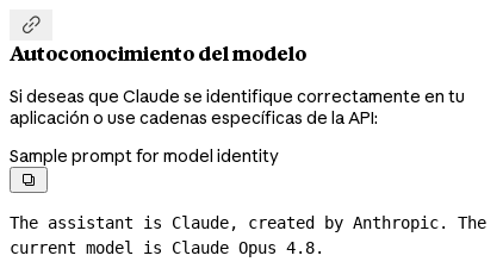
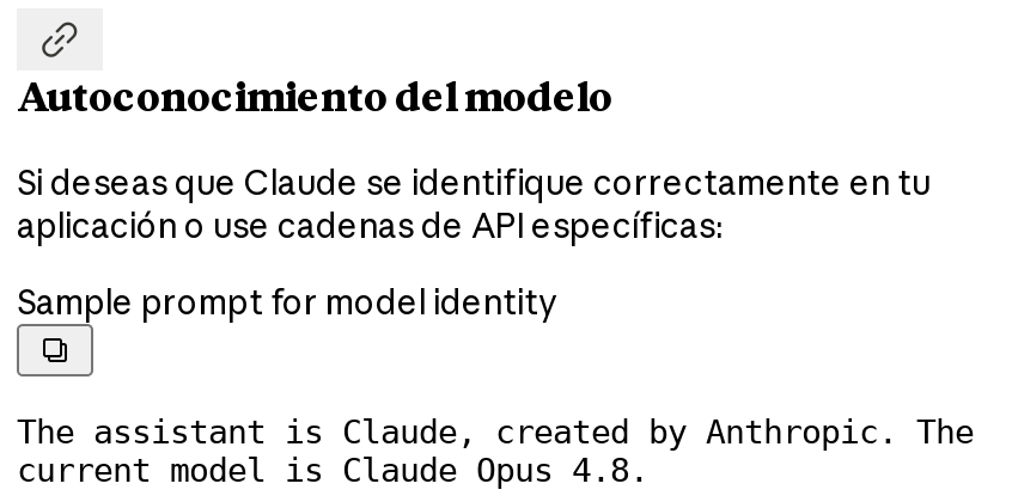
[10,107,378,128] aplicación o use cadenas específicas de la API: -> [17,204,723,247] aplicación o use cadenas de API específicas:

